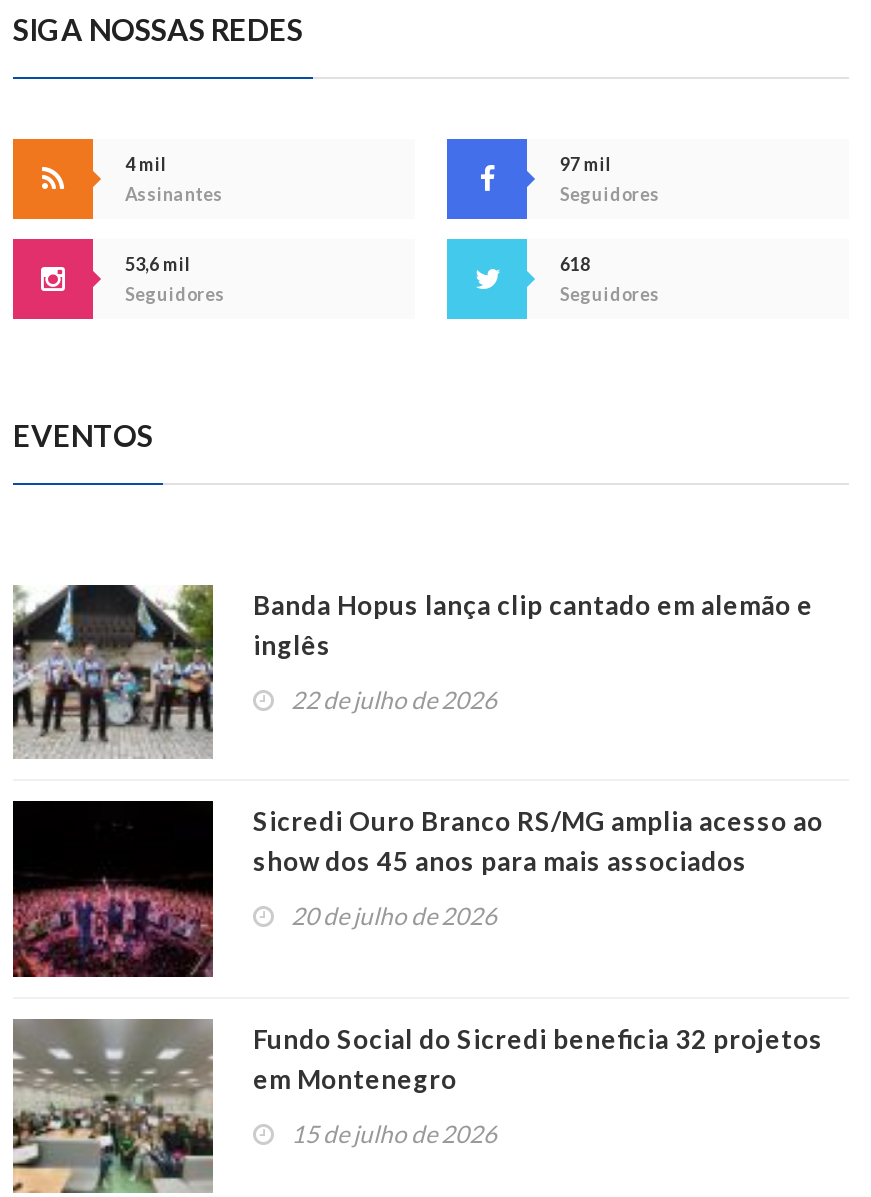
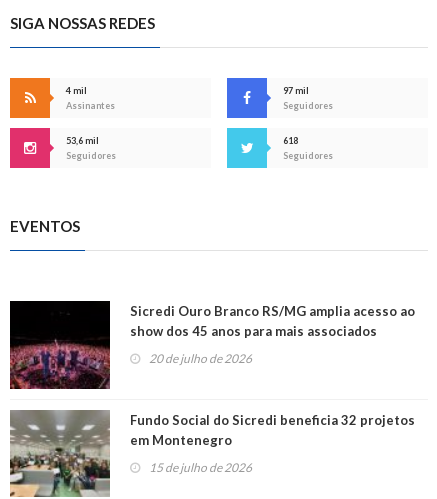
[11,582,813,760] [image] | Banda Hopus lança clip cantado em alemão e | inglês | 22 de julho de 2026 -> none

